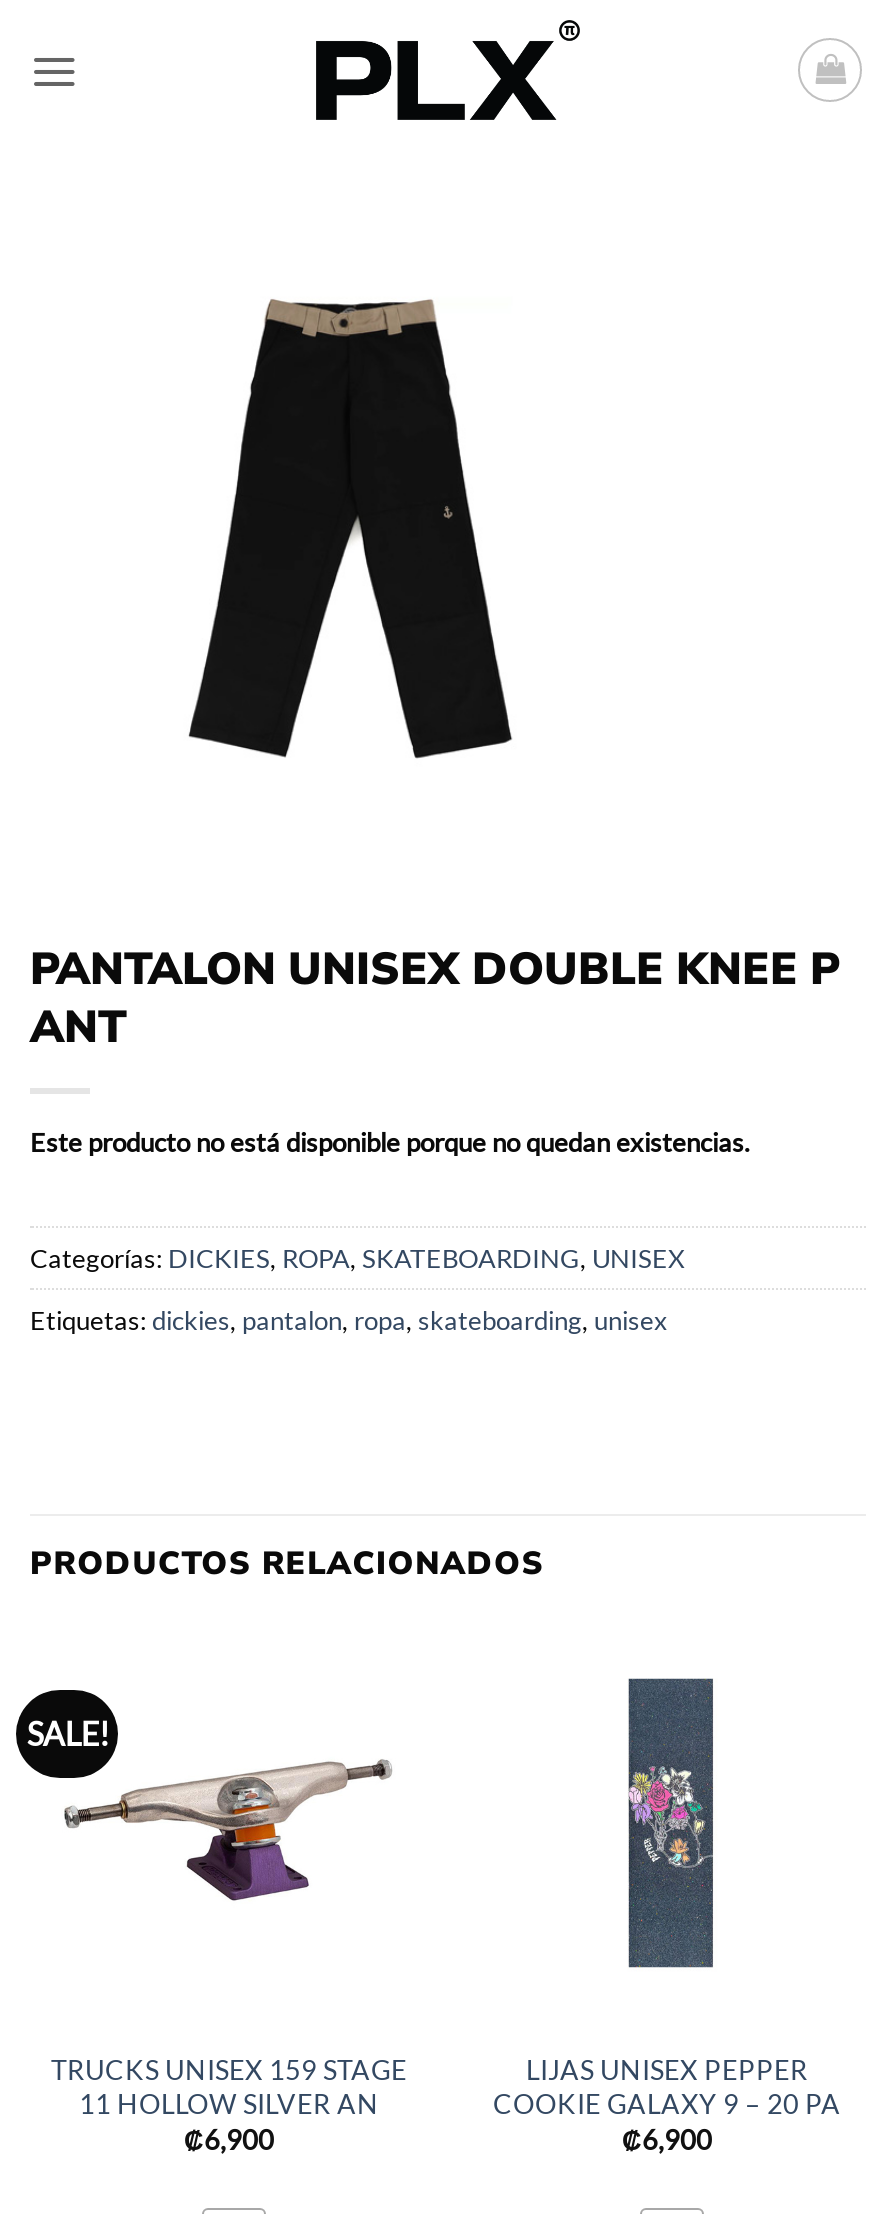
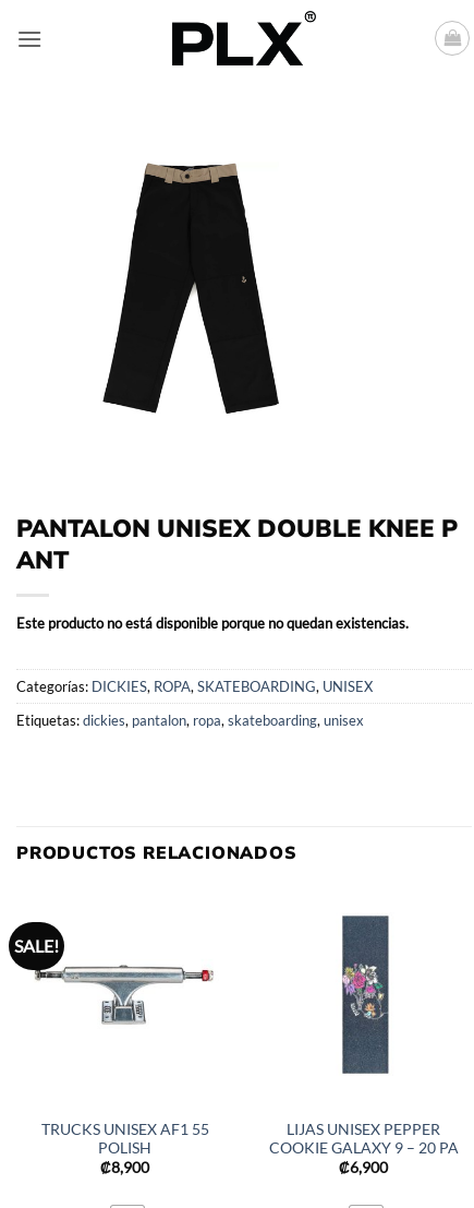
[62,1758,392,1902] [image] -> [34,960,214,1037] [image]
[51,2054,407,2157] TRUCKS UNISEX 159 STAGE | 11 HOLLOW SILVER AN | ₡6,900 -> [41,1121,209,1177] TRUCKS UNISEX AF1 55 | POLISH | ₡8,900

